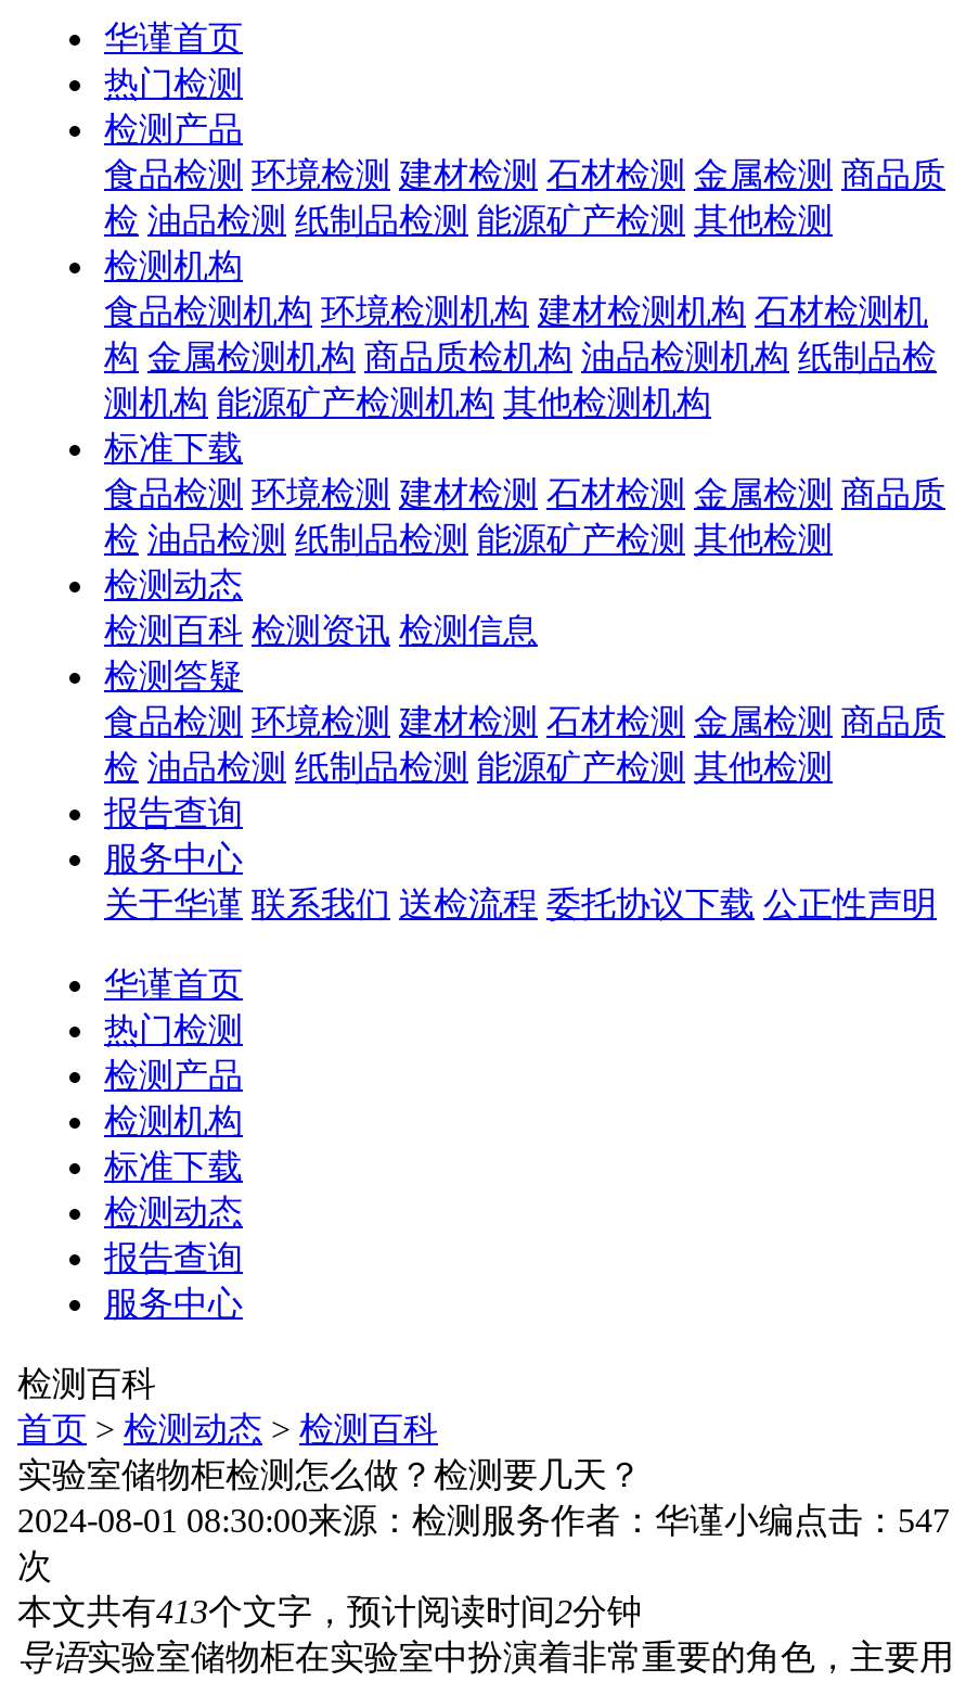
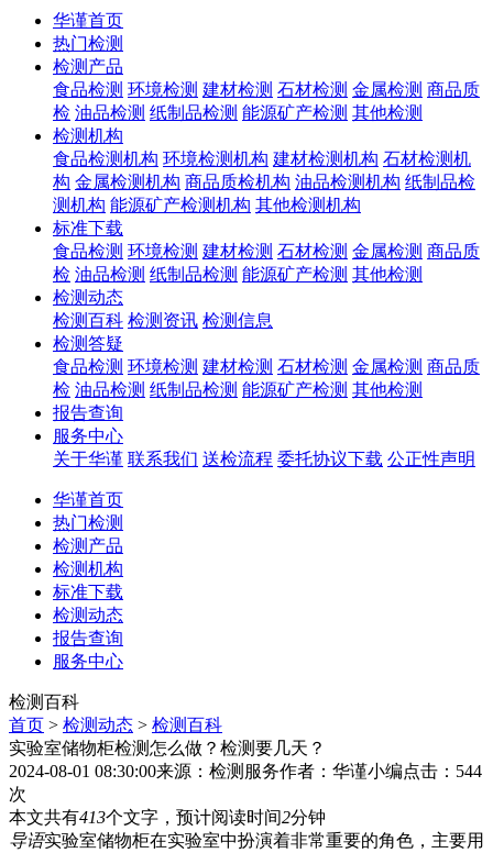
[17,1502,950,1539] 2024-08-01 08:30:00来源：检测服务作者：华谨小编点击：547 -> [9,762,482,780] 2024-08-01 08:30:00来源：检测服务作者：华谨小编点击：544

